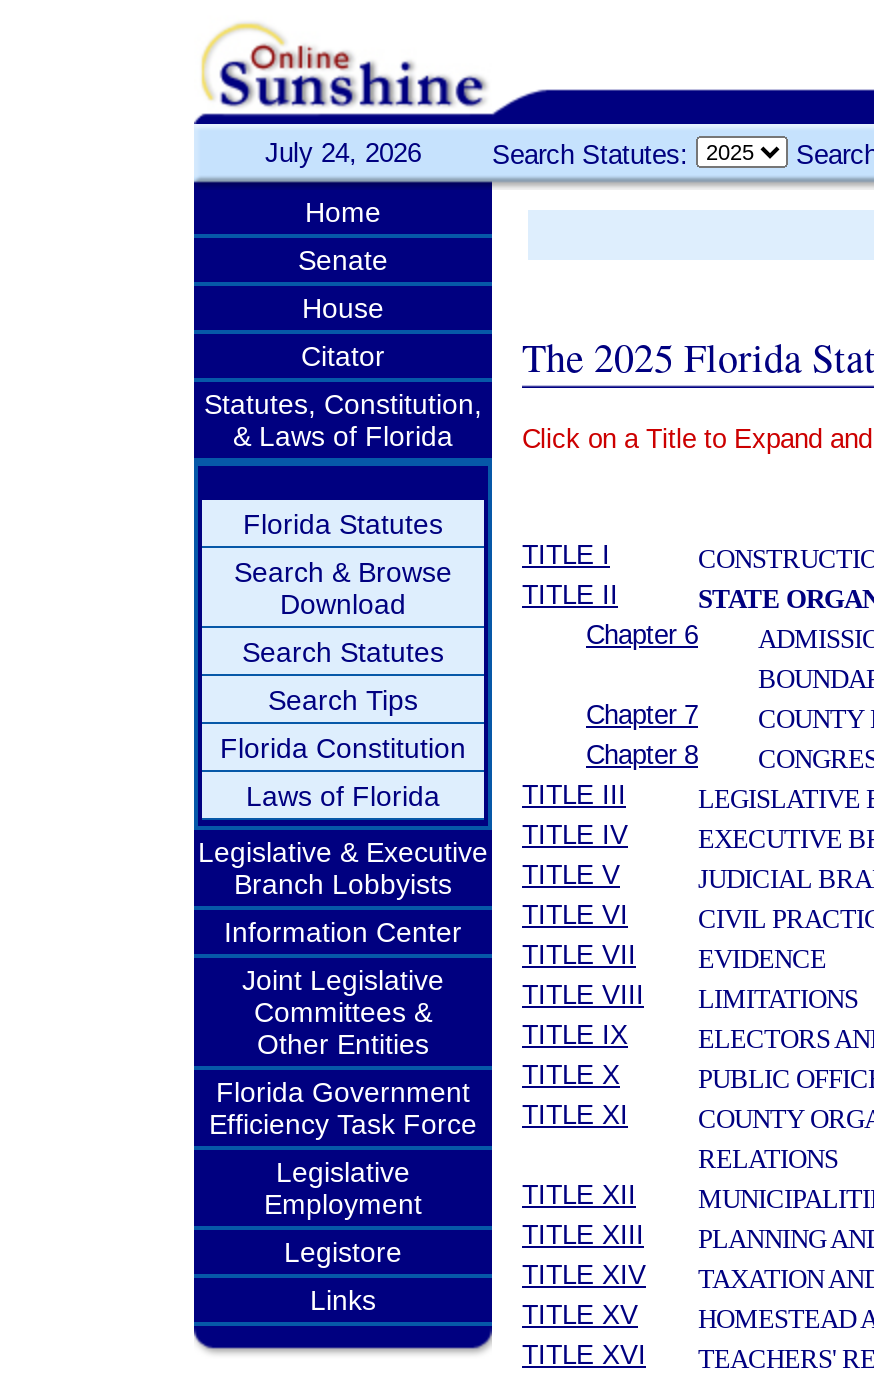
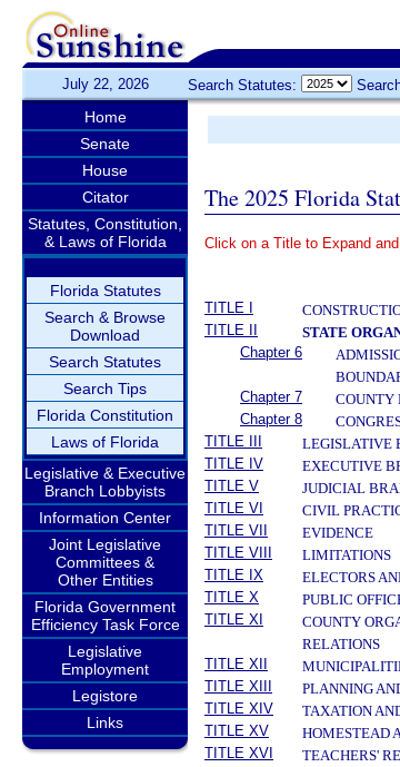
[265,138,421,168] July 24, 2026 -> [62,76,148,92] July 22, 2026

